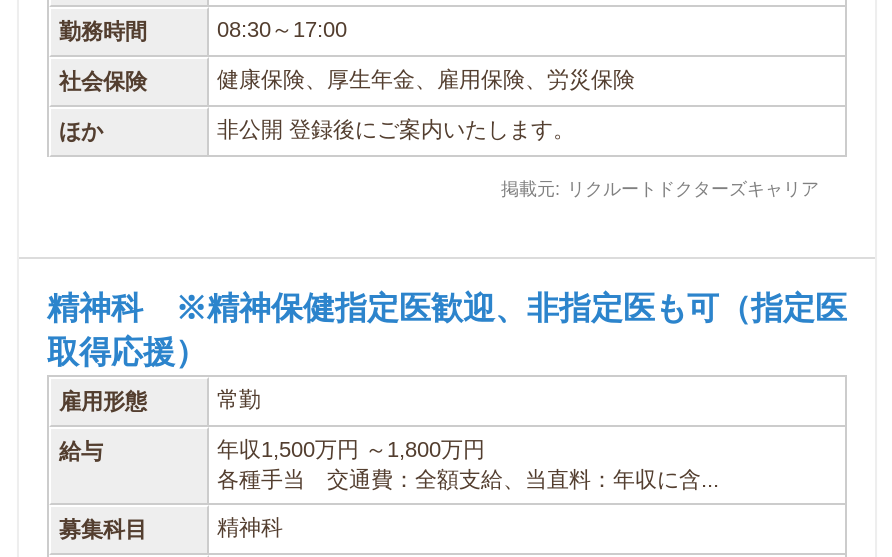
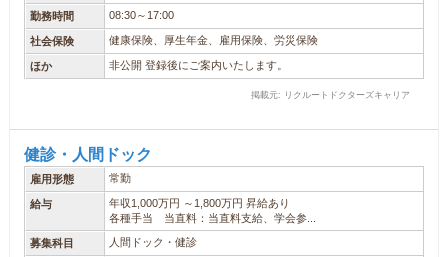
[47,291,847,369] 精神科 ※精神保健指定医歓迎、非指定医も可（指定医 | 取得応援） -> [24,146,152,163] 健診・人間ドック
[217,437,719,491] 年収1,500万円 ～1,800万円 | 各種手当 交通費：全額支給、当直料：年収に含... -> [109,197,316,224] 年収1,000万円 ～1,800万円 昇給あり | 各種手当 当直料：当直料支給、学会参...
[217,515,283,539] 精神科 -> [109,236,197,248] 人間ドック・健診

